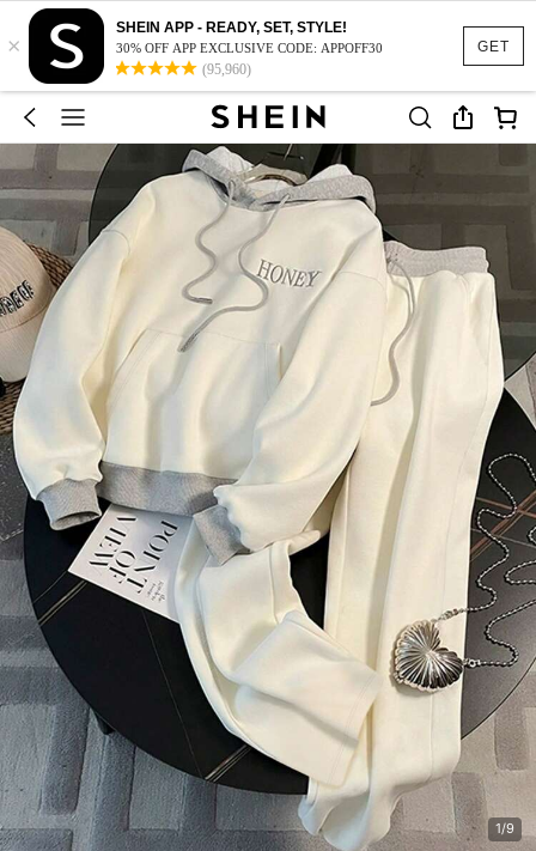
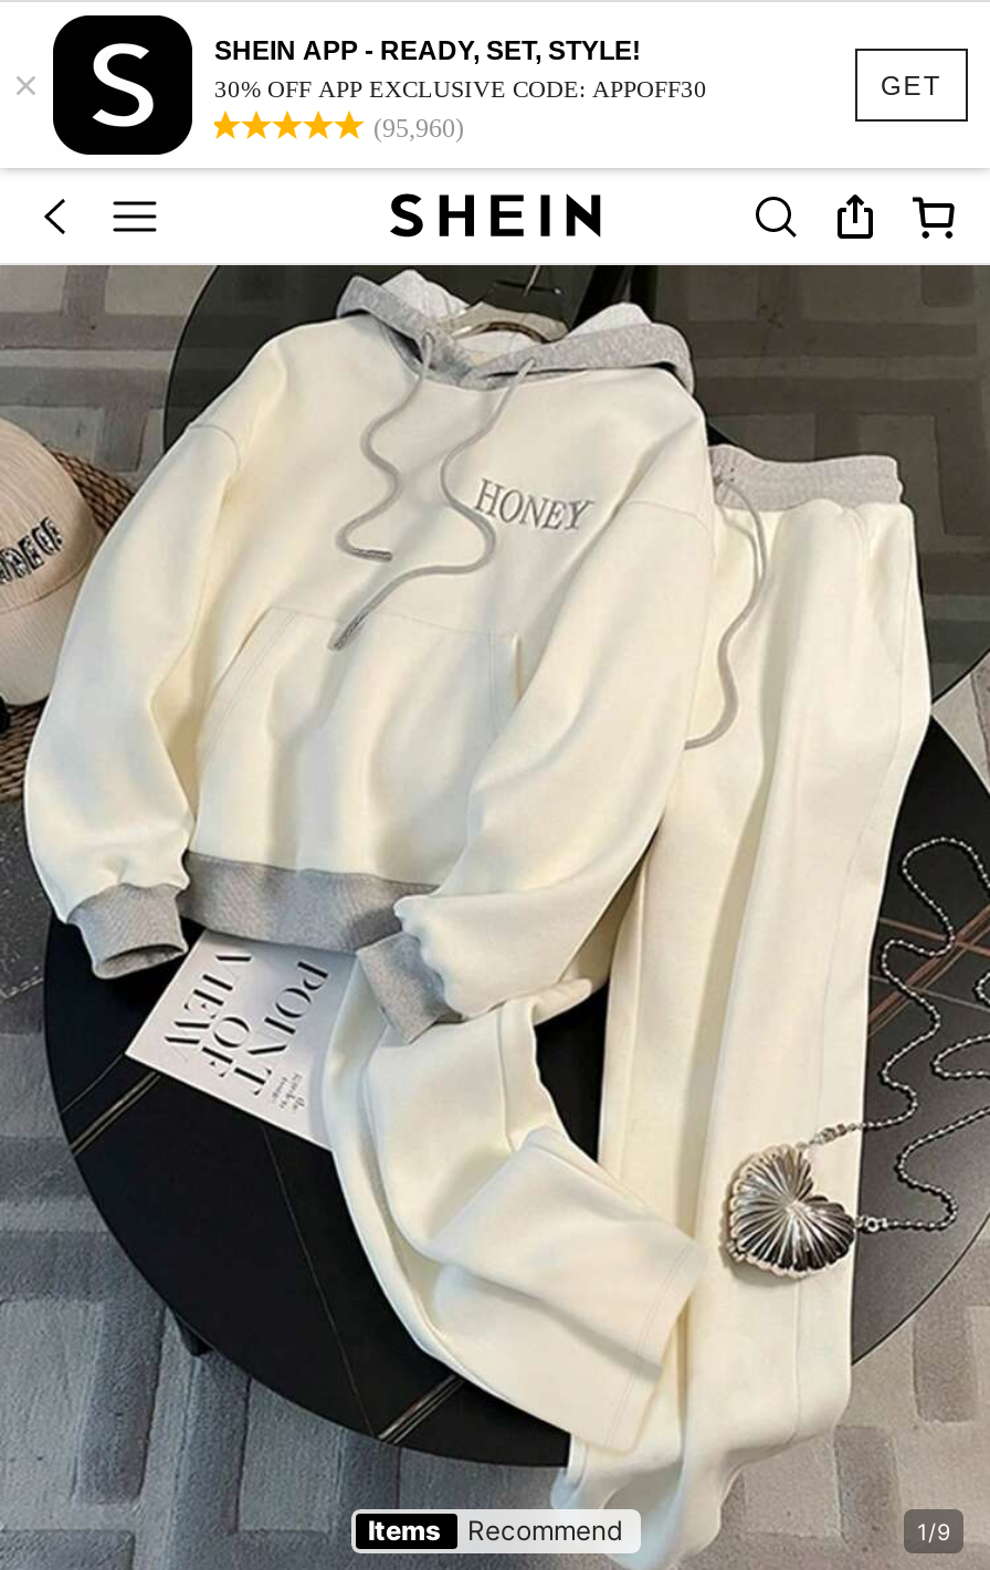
none -> [368,1513,622,1546] Items | Recommend

